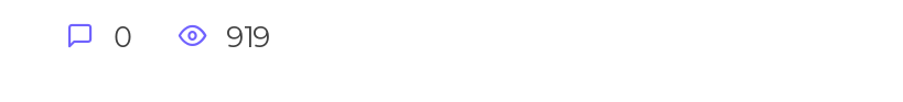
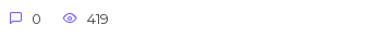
[226,20,270,53] 919 -> [87,11,109,27] 419

